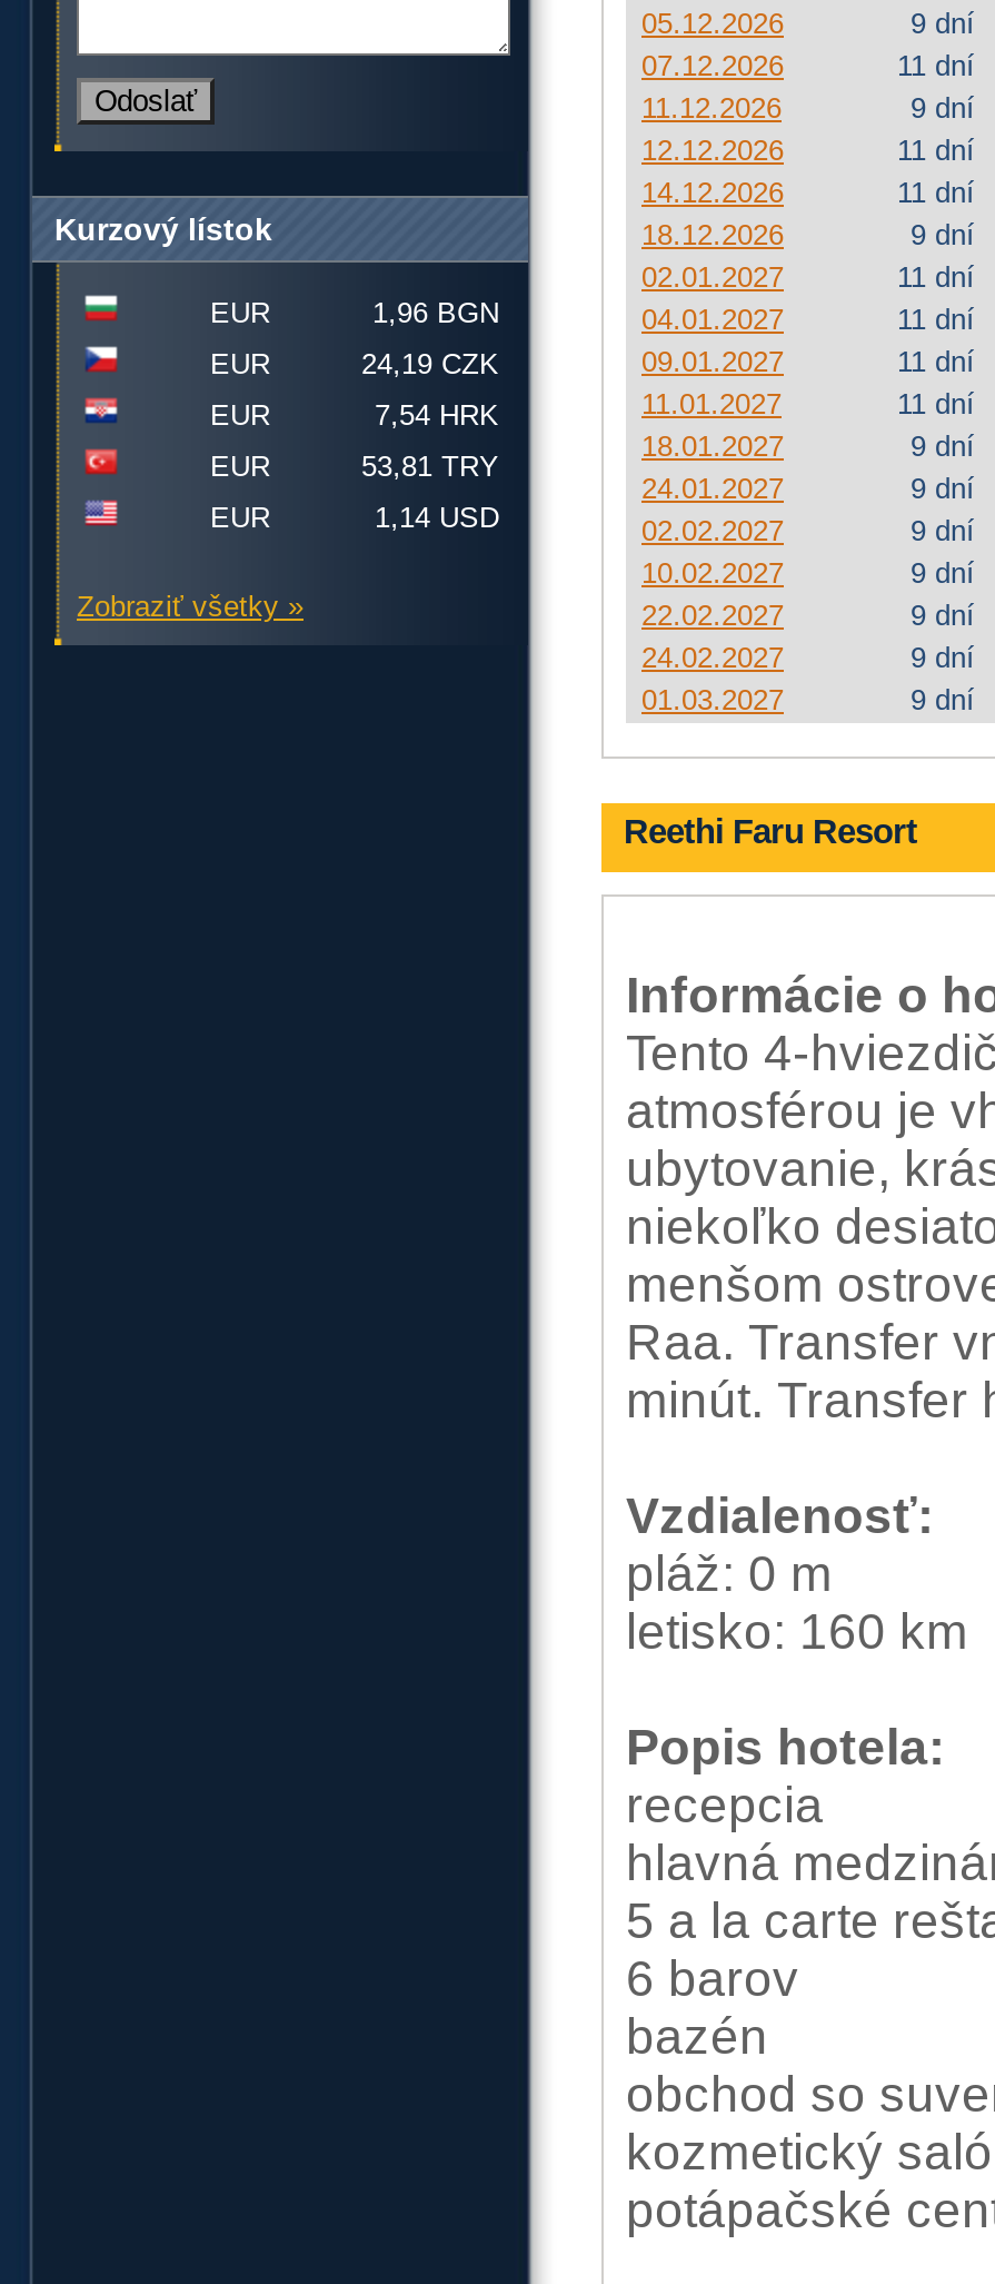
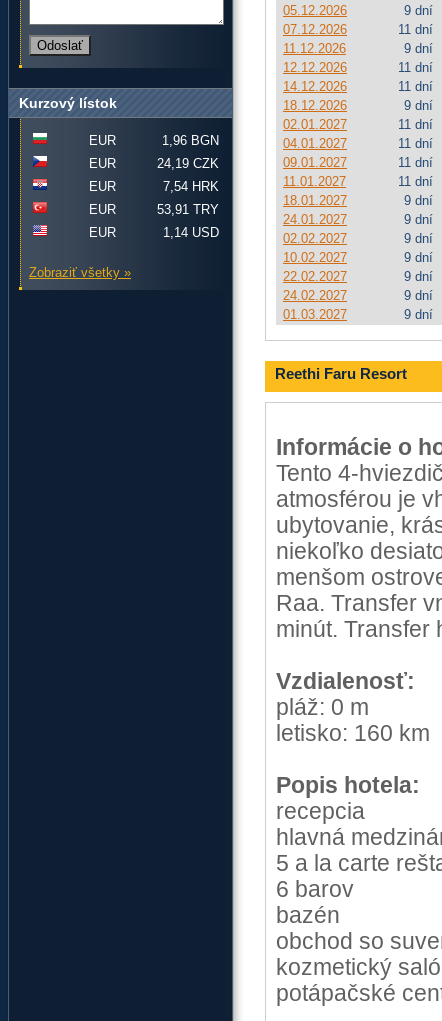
[361,449,499,483] 53,81 TRY -> [157,202,219,217] 53,91 TRY

